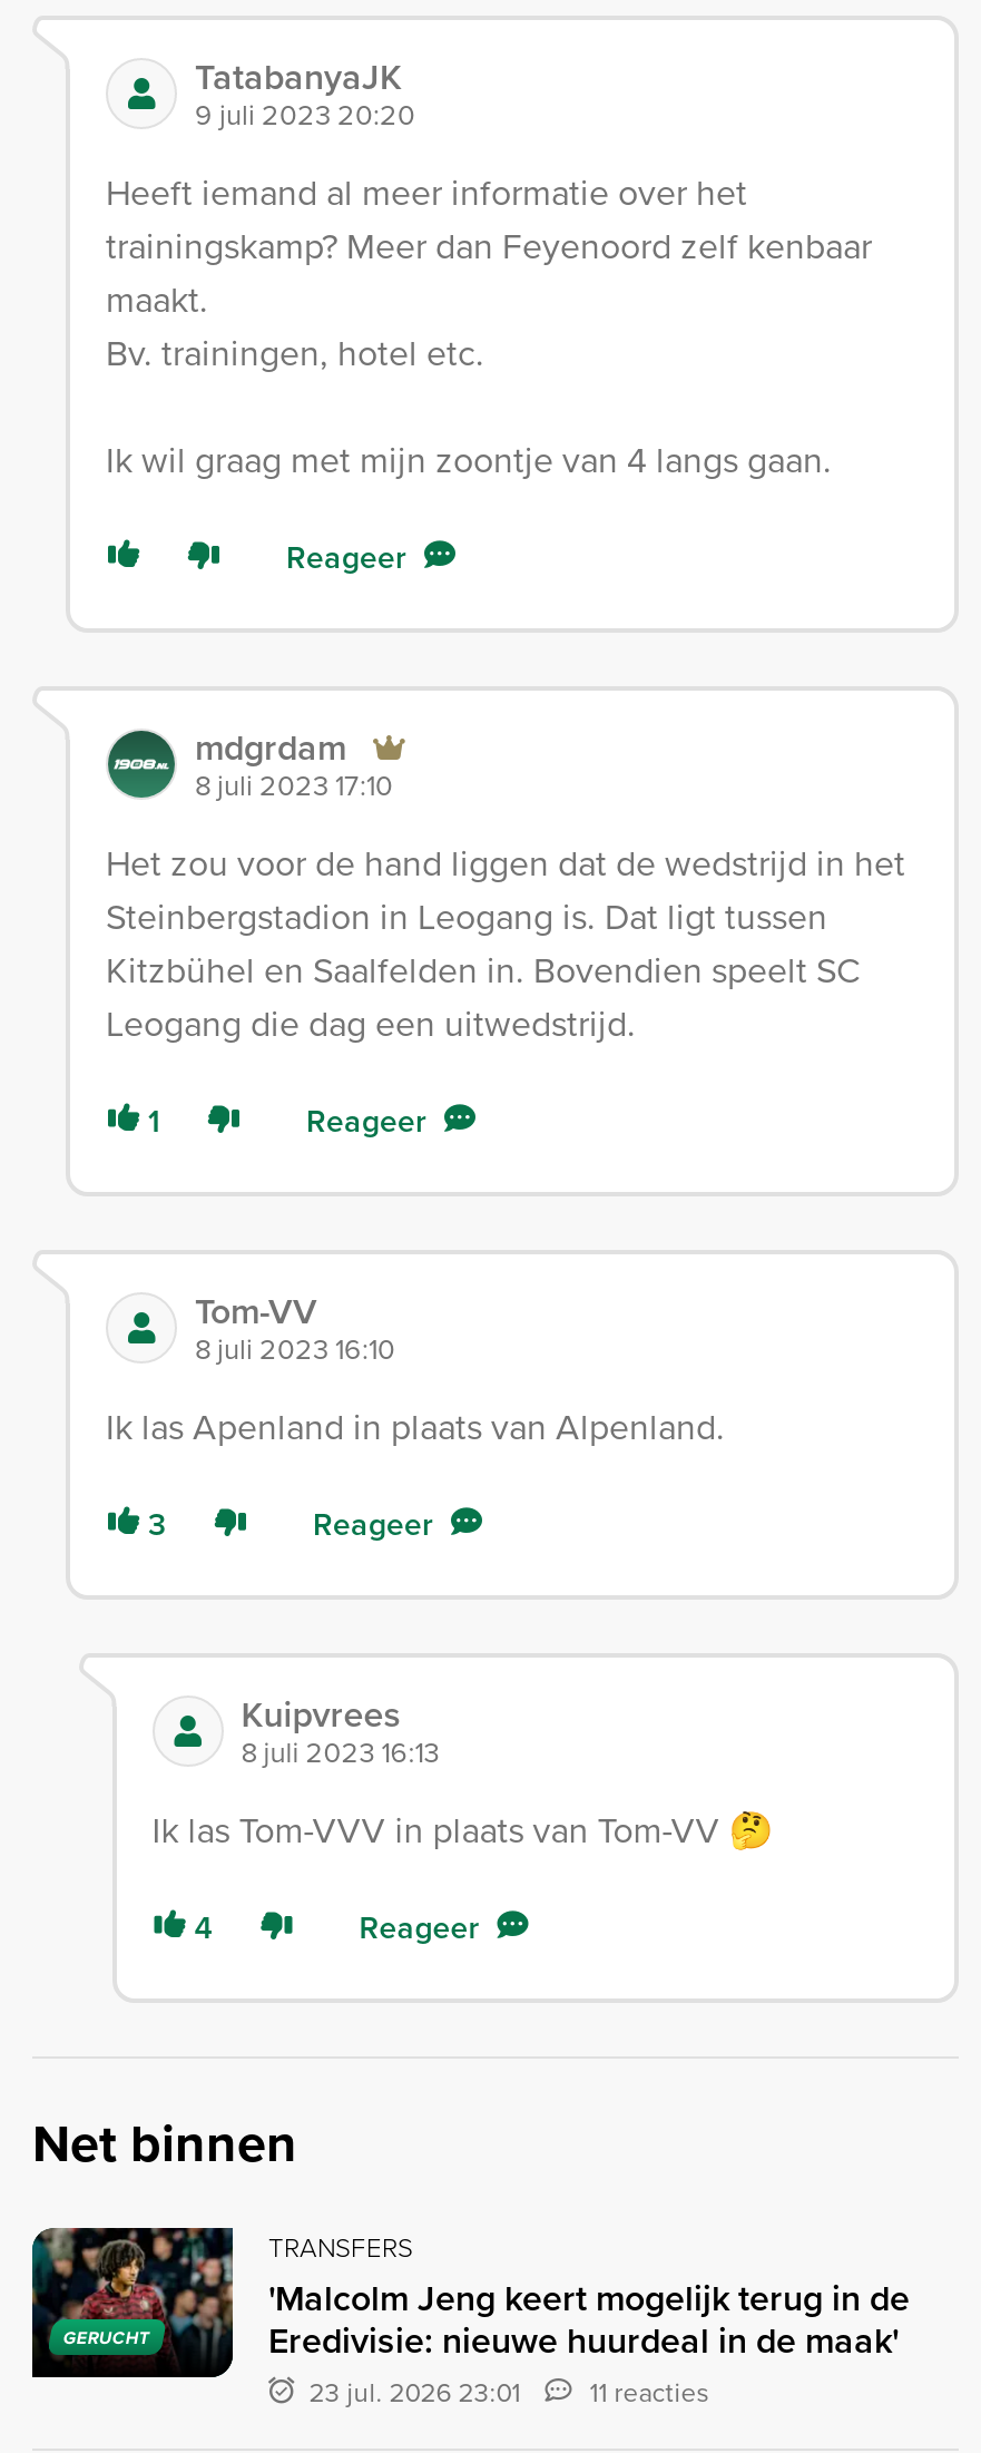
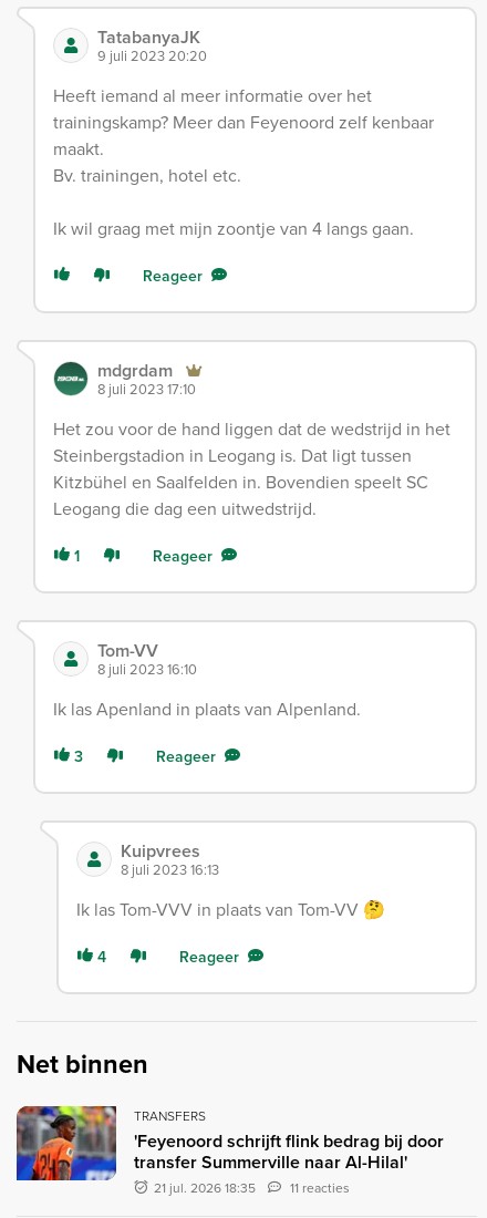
[30,2226,910,2412] [image] | 'Malcolm Jeng keert mogelijk terug in de | Eredivisie: nieuwe huurdeal in de maak' | 23 jul. 2026 23:01 -> [15,1105,444,1197] [image] | 'Feyenoord schrijft flink bedrag bij door | transfer Summerville naar Al-Hilal' | 21 jul. 2026 18:35
[61,2324,153,2351] GERUCHT -> none

